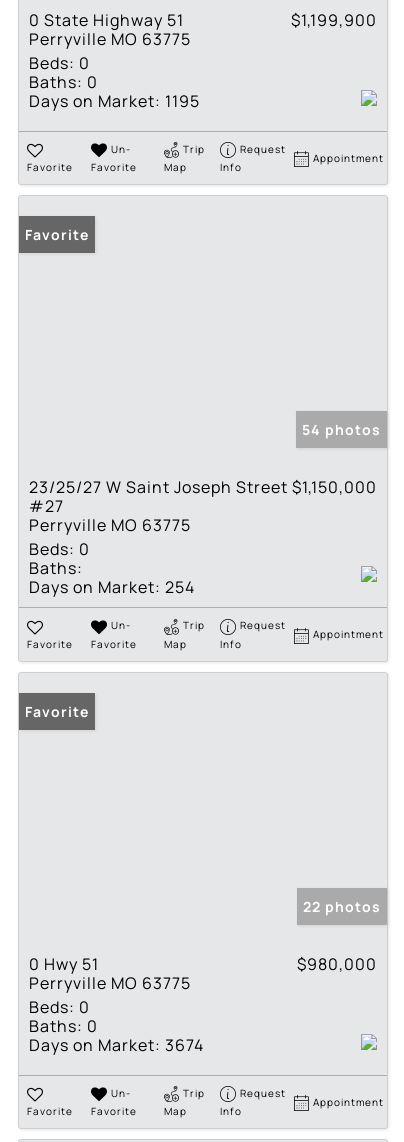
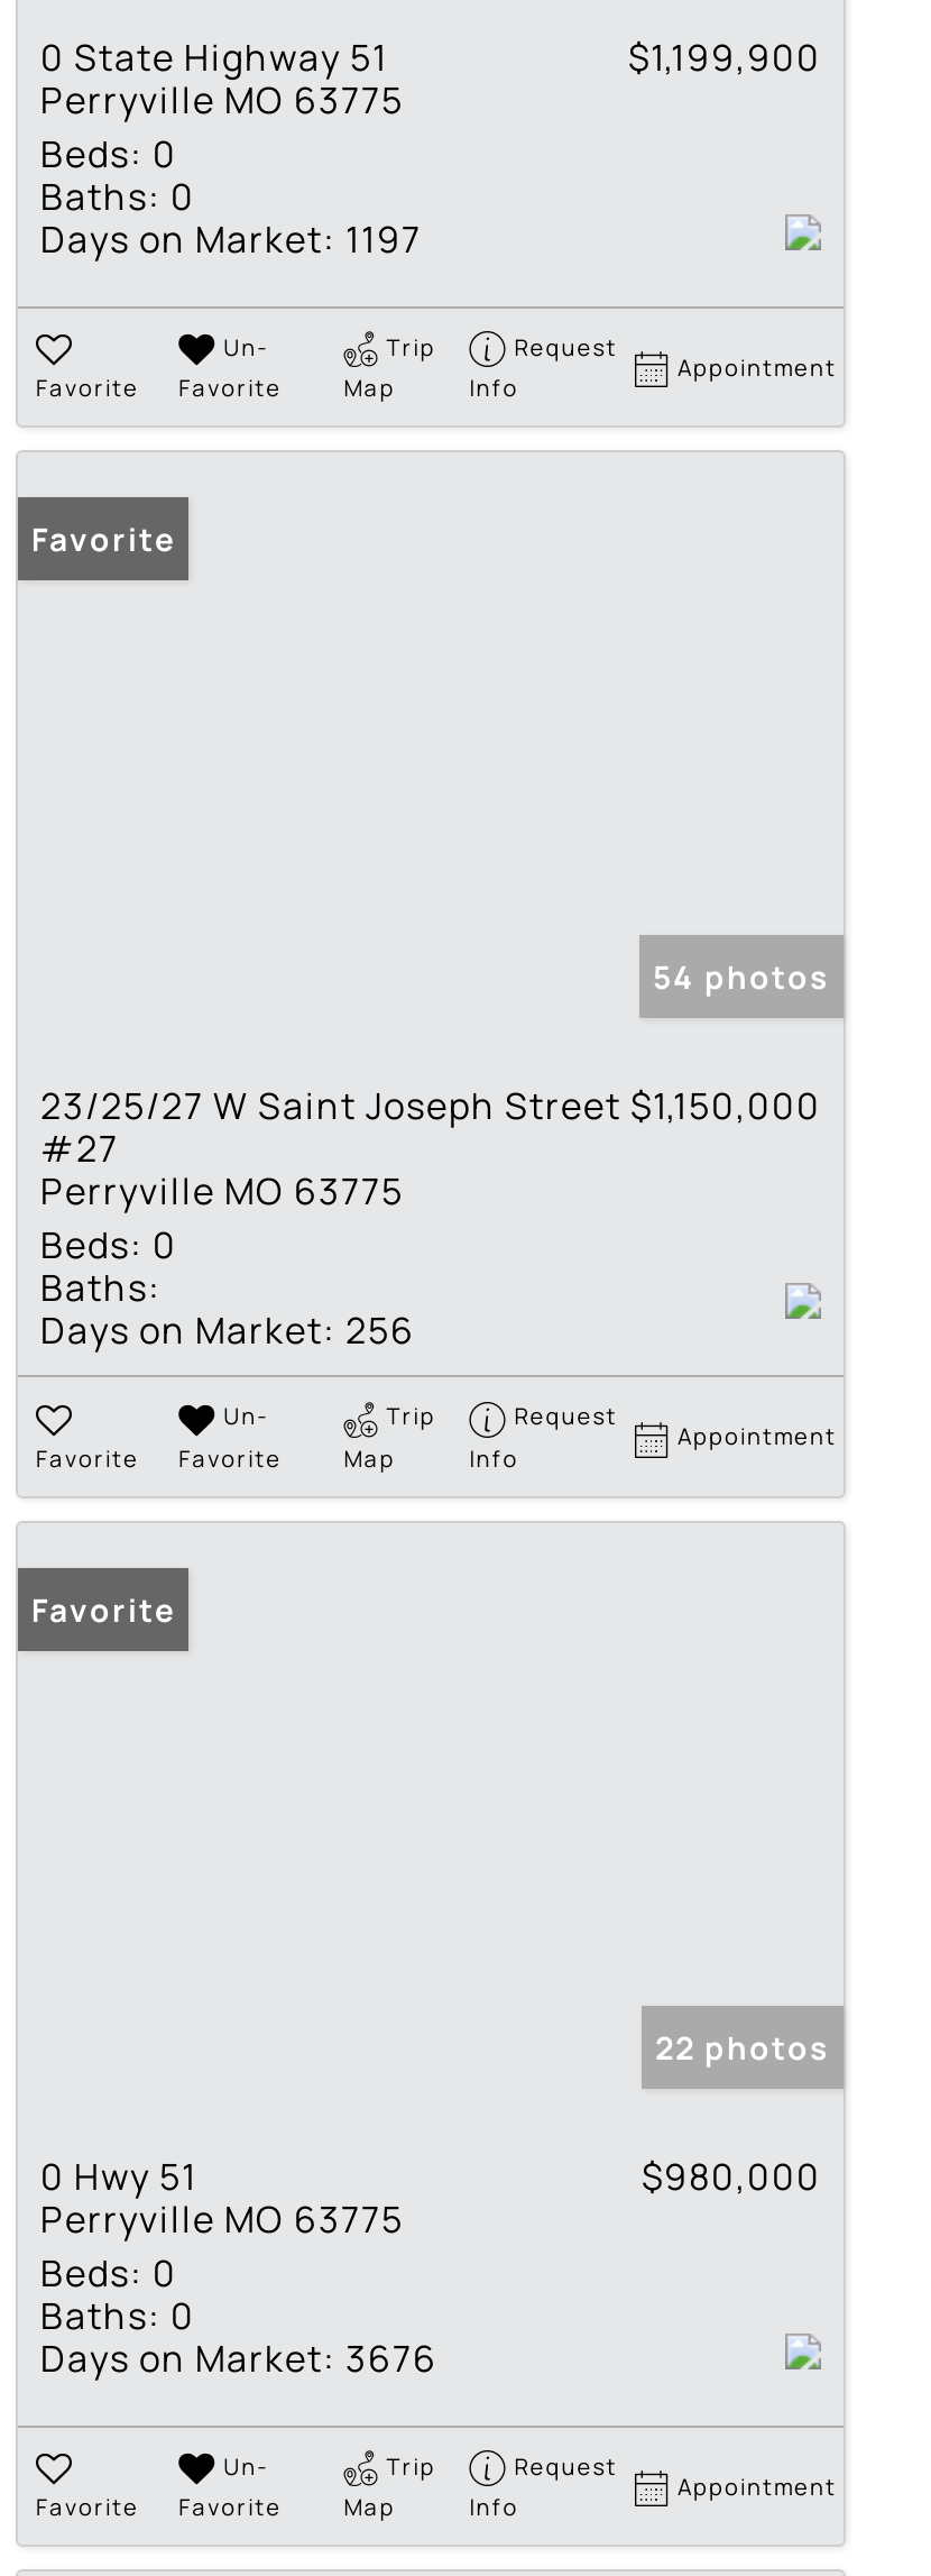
[29,90,200,112] Days on Market: 1195 -> [40,215,422,264] Days on Market: 1197
[29,576,195,598] Days on Market: 254 -> [40,1306,415,1356] Days on Market: 256
[29,1034,204,1056] Days on Market: 3674 -> [40,2333,437,2382] Days on Market: 3676

